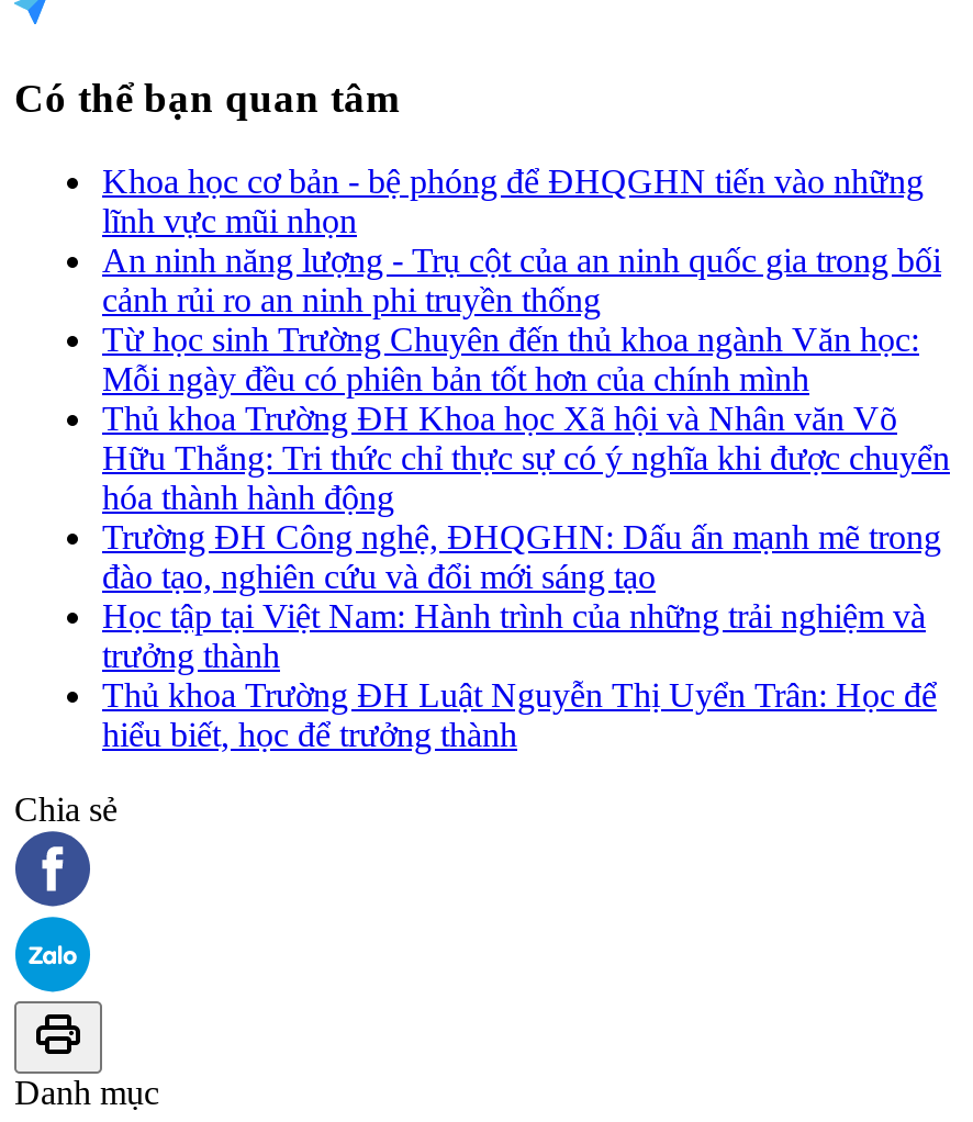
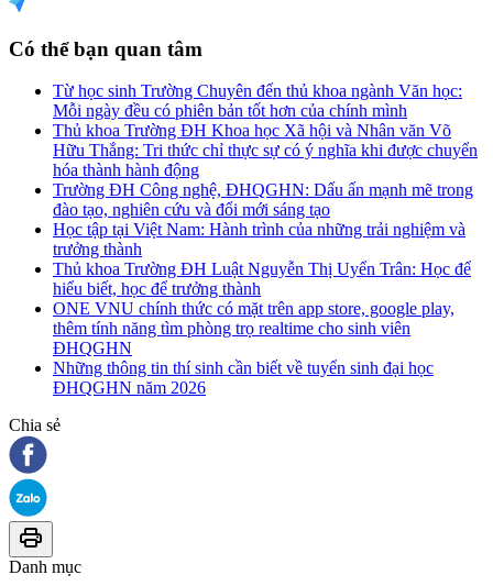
[102,163,941,319] Khoa học cơ bản - bệ phóng để ĐHQGHN tiến vào những | lĩnh vực mũi nhọn | An ninh năng lượng - Trụ cột của an ninh quốc gia trong bối | cảnh rủi ro an ninh phi truyền thống -> none
moved [102,321,950,754] -> [53,82,478,298]: Từ học sinh Trường Chuyên đến thủ khoa ngành Văn học: | Mỗi ngày đều có phiên bản tốt hơn của chính mình | Thủ khoa Trường ĐH Khoa học Xã hội và Nhân văn Võ | ... | Thủ khoa Trường ĐH Luật Nguyễn Thị Uyển Trân: Học để | hiểu biết, học để trưởng thành
none -> [53,299,454,397] ONE VNU chính thức có mặt trên app store, google play, | thêm tính năng tìm phòng trọ realtime cho sinh viên | ĐHQGHN | Những thông tin thí sinh cần biết về tuyển sinh đại học | ĐHQGHN năm 2026

